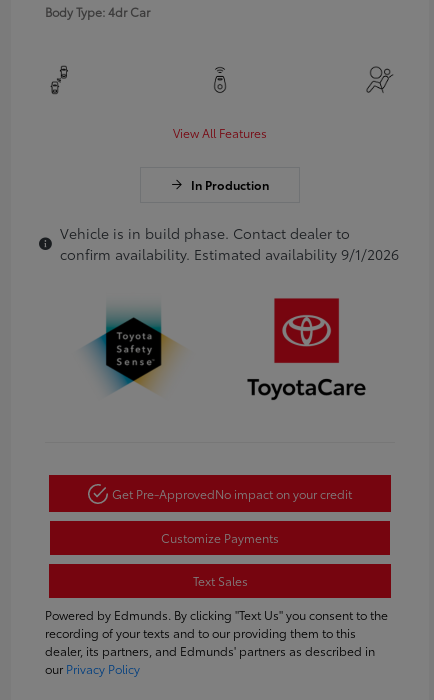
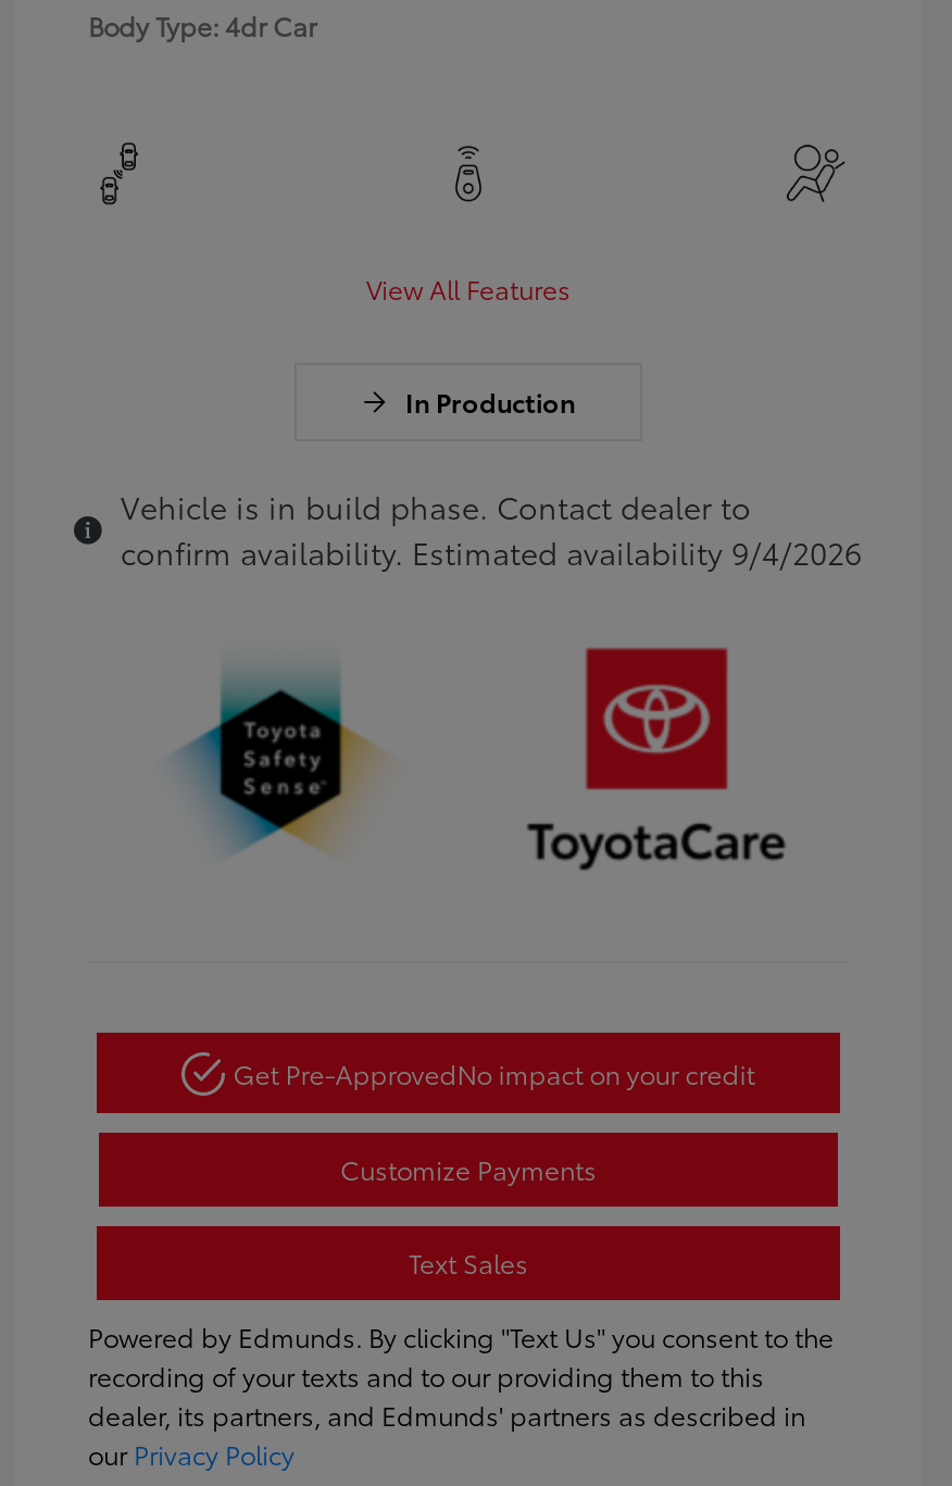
[60,244,399,264] confirm availability. Estimated availability 9/1/2026 -> [121,531,862,574] confirm availability. Estimated availability 9/4/2026

